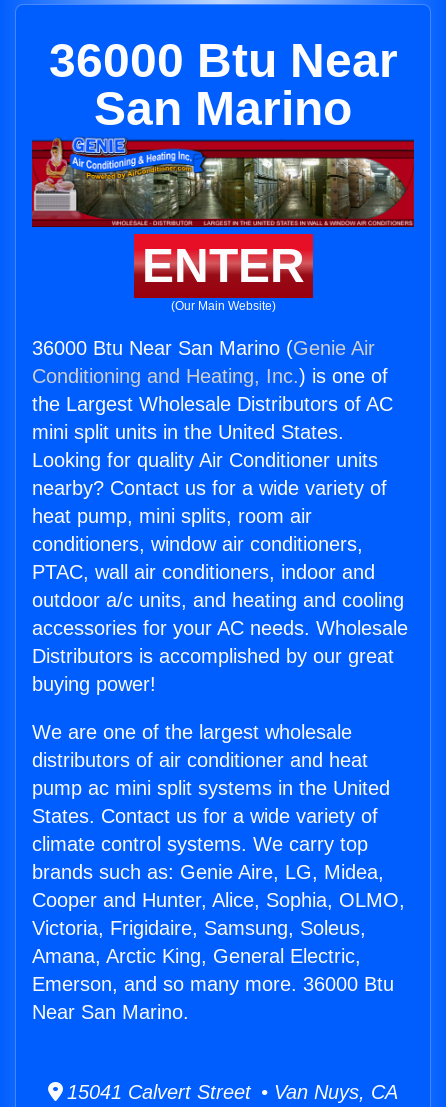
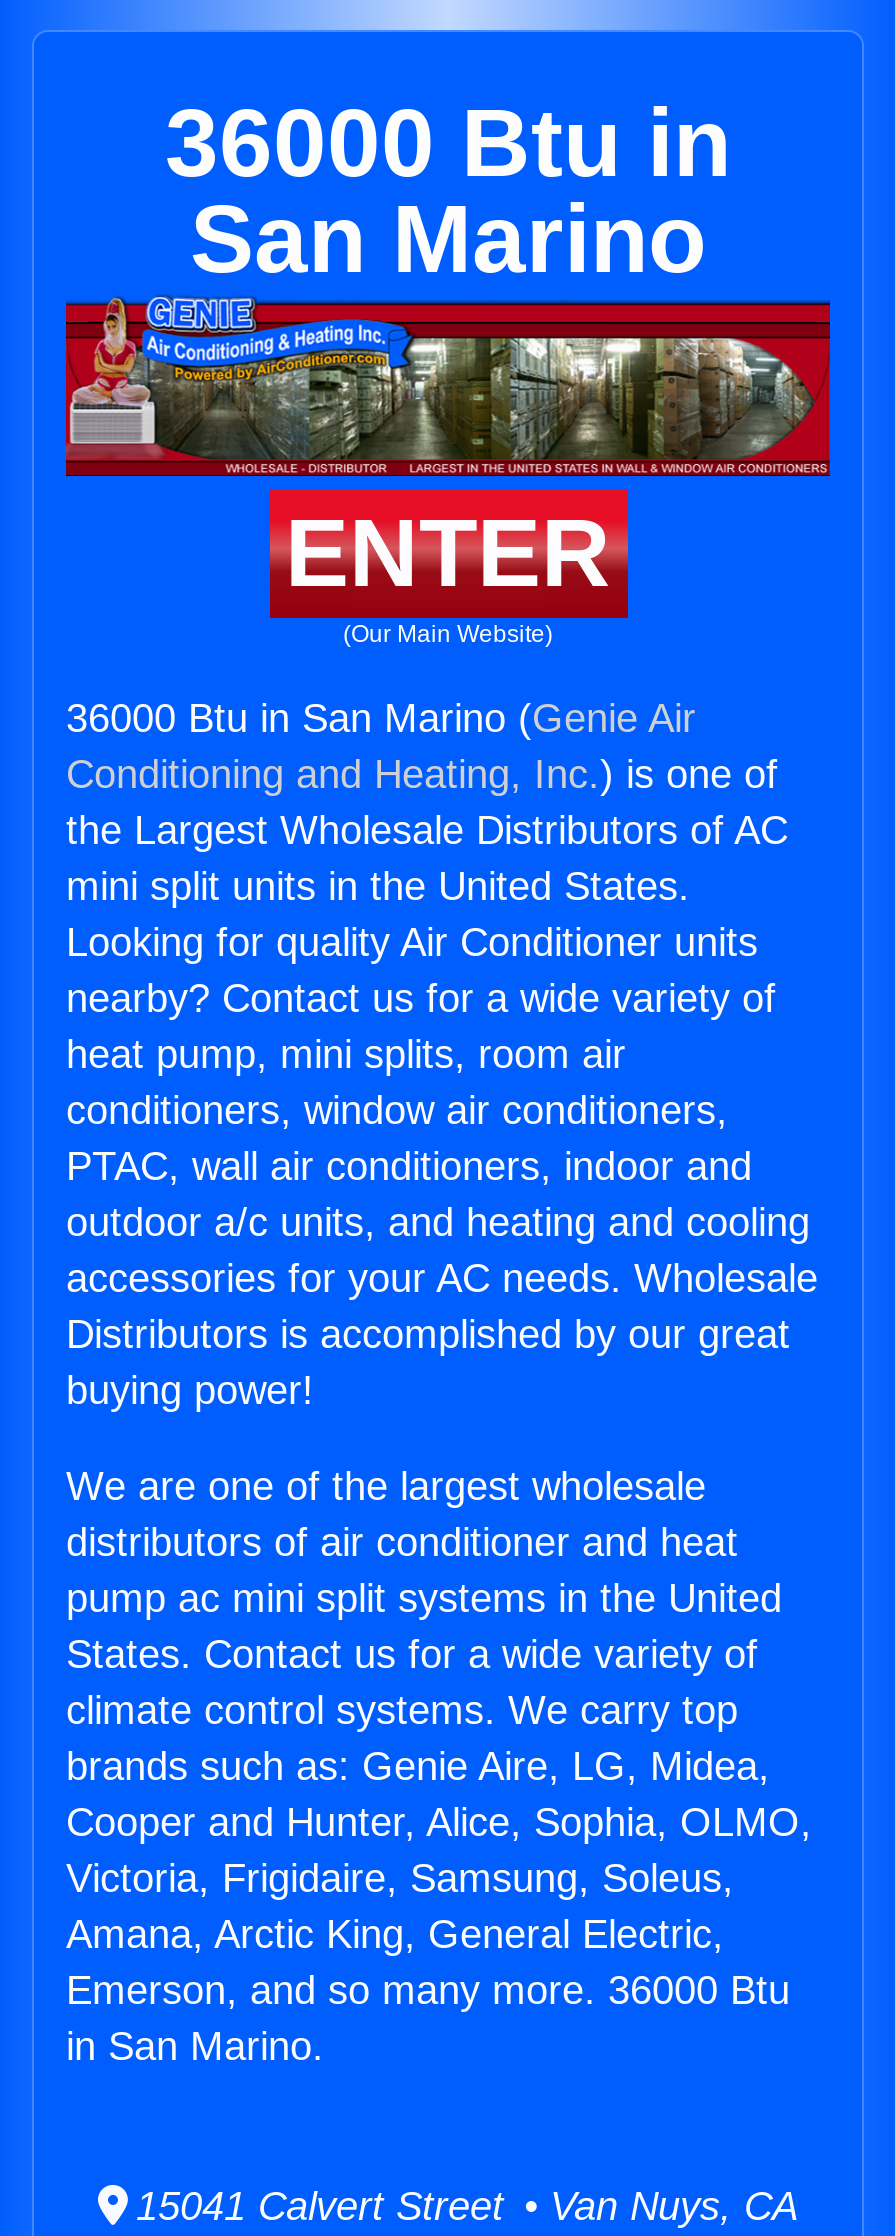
[48,34,397,87] 36000 Btu Near -> [165,90,731,196] 36000 Btu in
[32,337,375,359] 36000 Btu Near San Marino (Genie Air -> [66,696,696,740] 36000 Btu in San Marino (Genie Air
[32,1001,189,1023] Near San Marino. -> [66,2024,324,2068] in San Marino.

